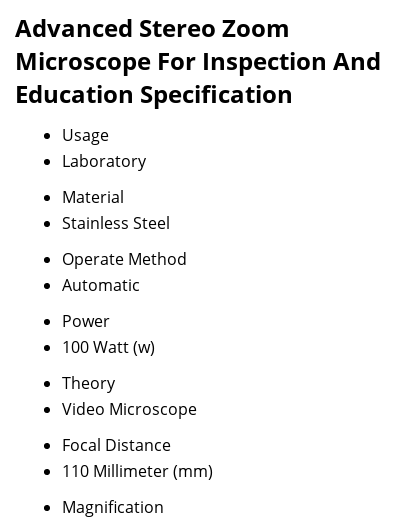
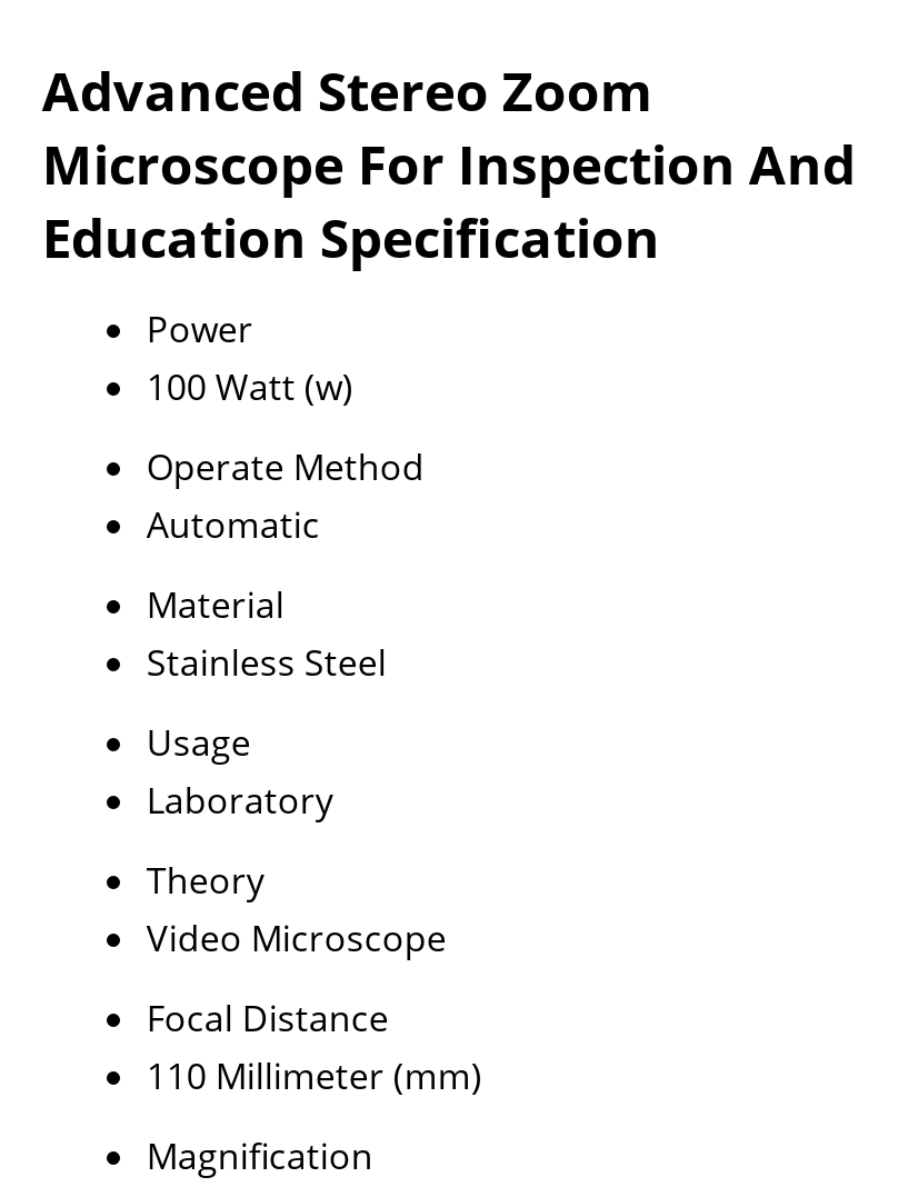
moved [62,124,146,172] -> [146,718,333,825]: Usage | Laboratory
moved [62,186,187,358] -> [146,305,424,687]: Material | Stainless Steel | Operate Method | Automatic | Power | 100 Watt (w)

